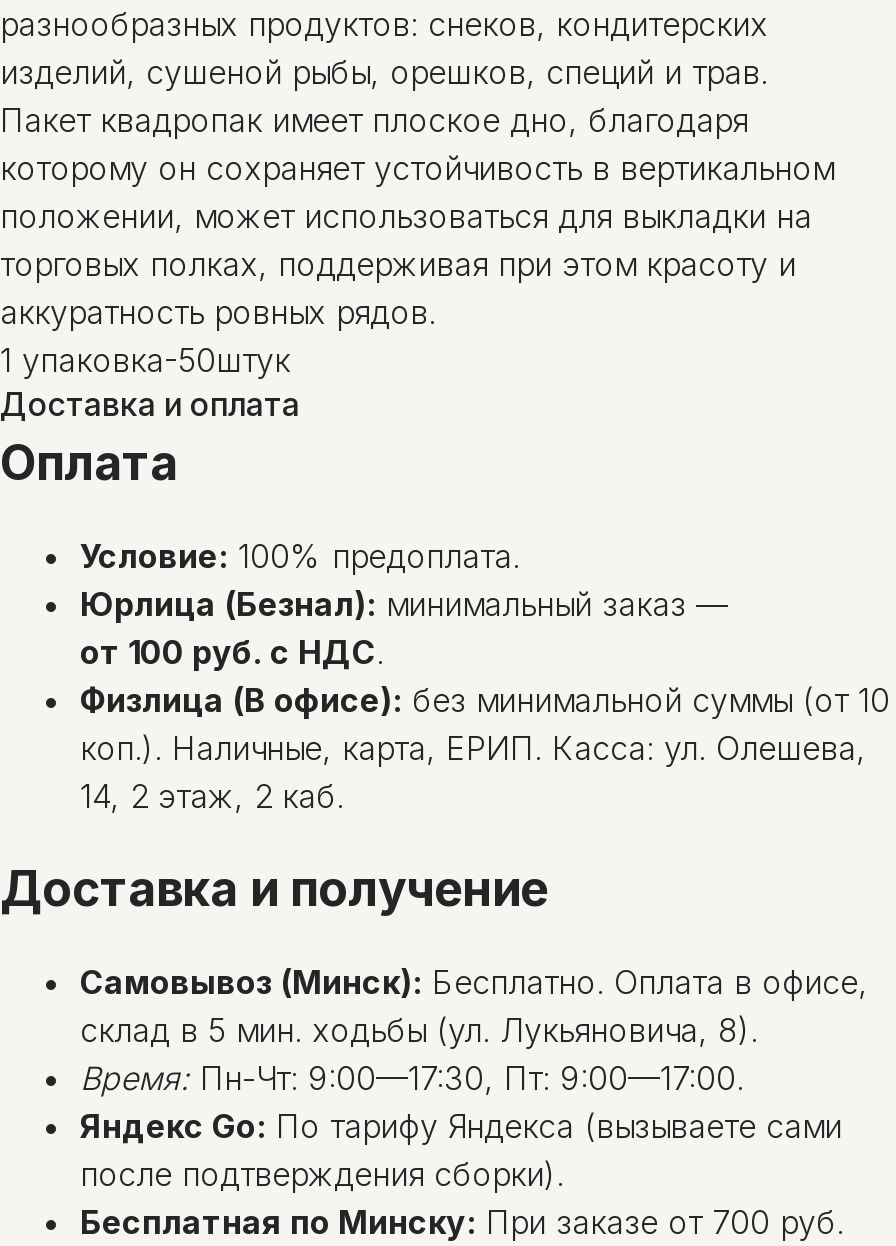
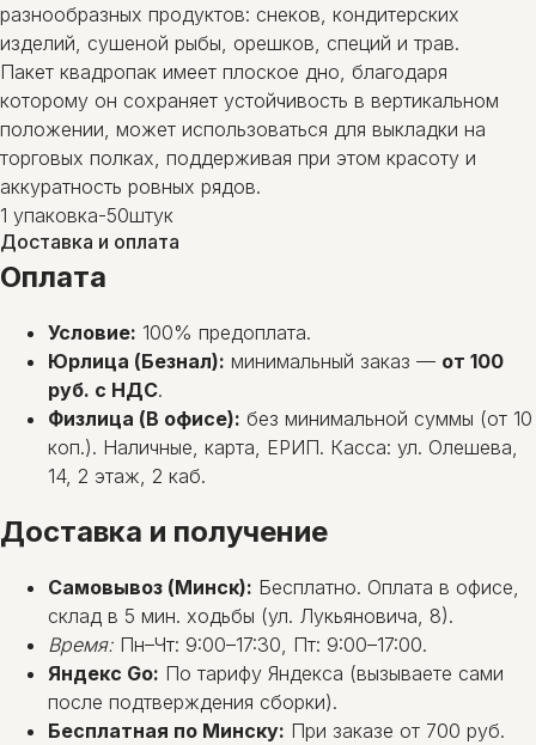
[80,1058,744,1098] Время: Пн-Чт: 9:00—17:30, Пт: 9:00—17:00. -> [48,633,427,657] Время: Пн–Чт: 9:00–17:30, Пт: 9:00–17:00.

